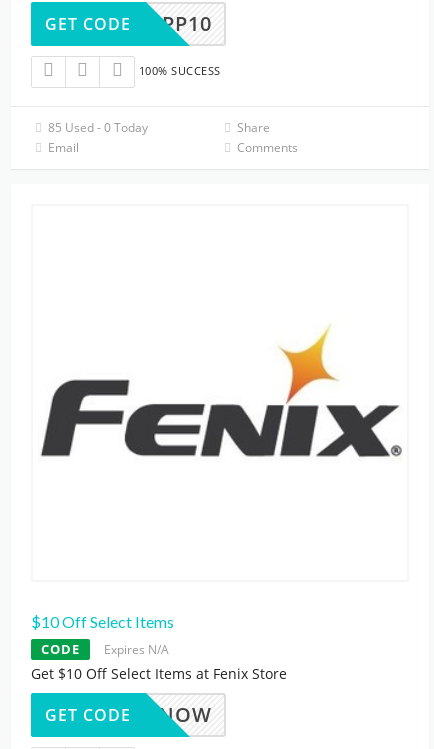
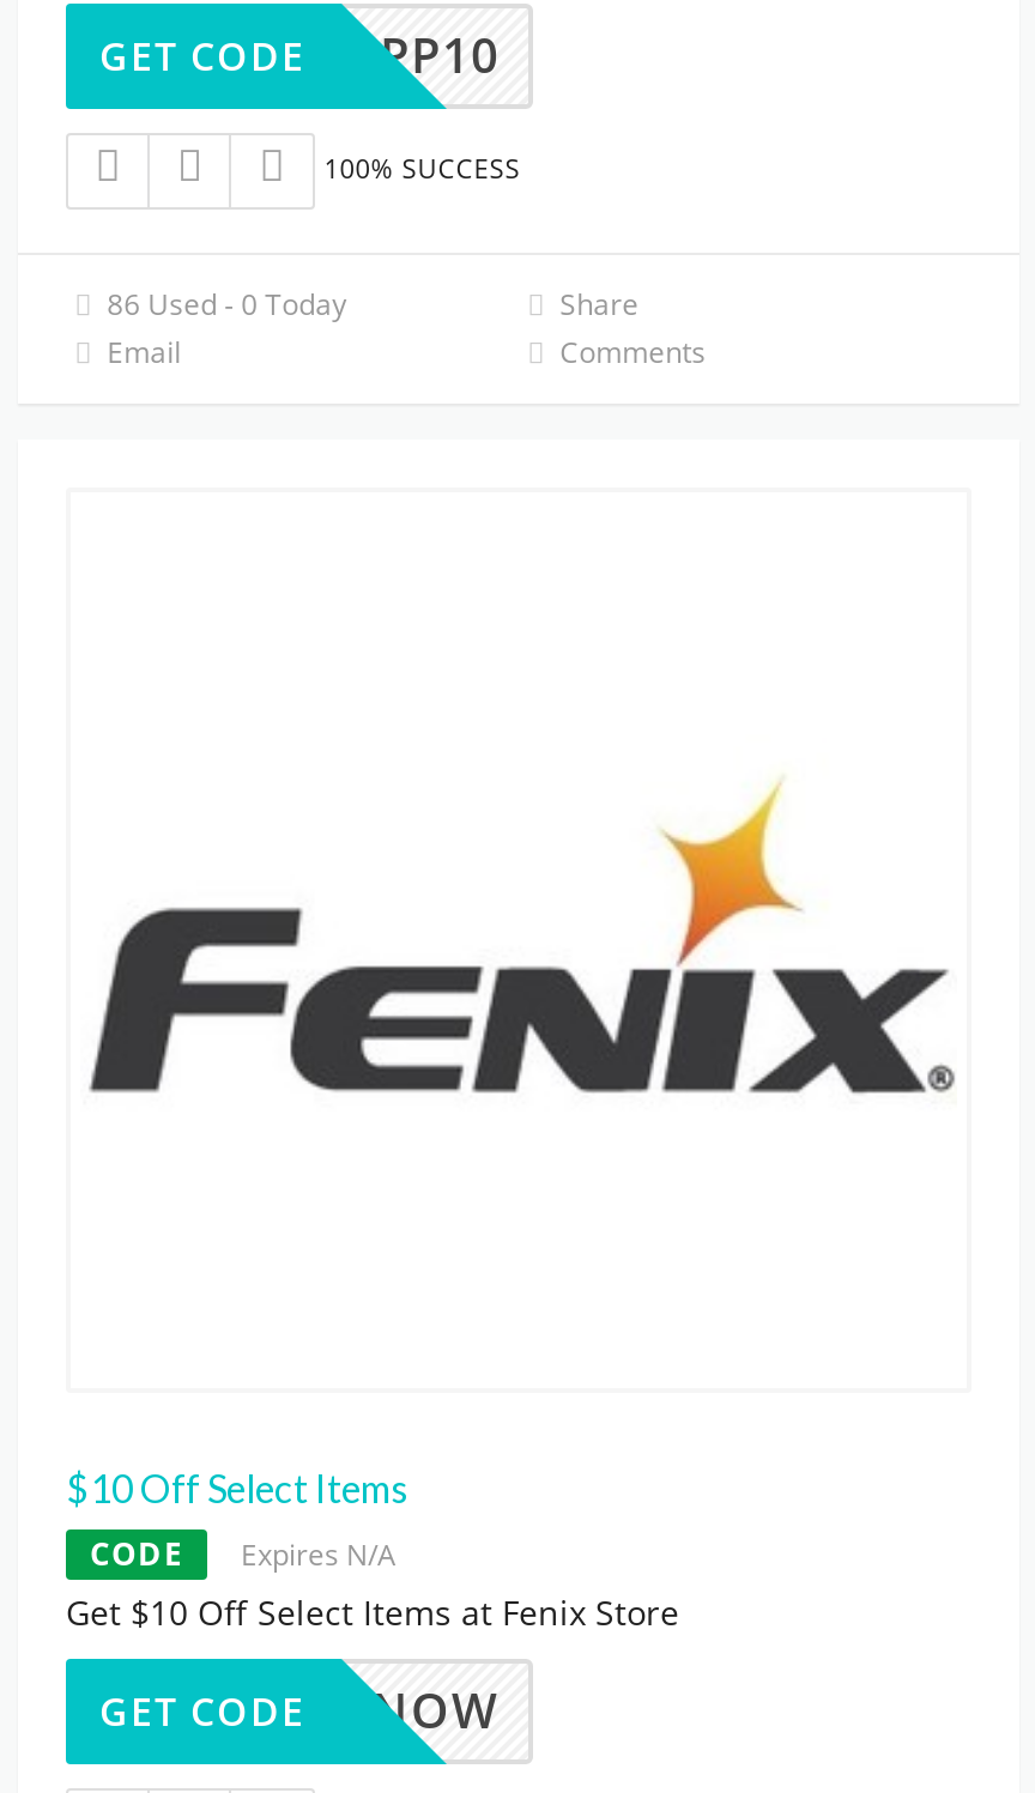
[45,119,148,136] 85 Used - 0 Today -> [100,283,347,324] 86 Used - 0 Today

